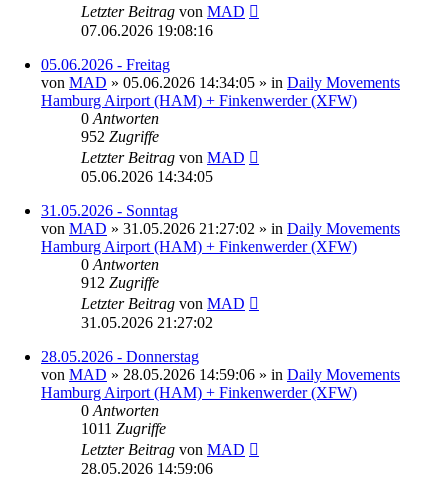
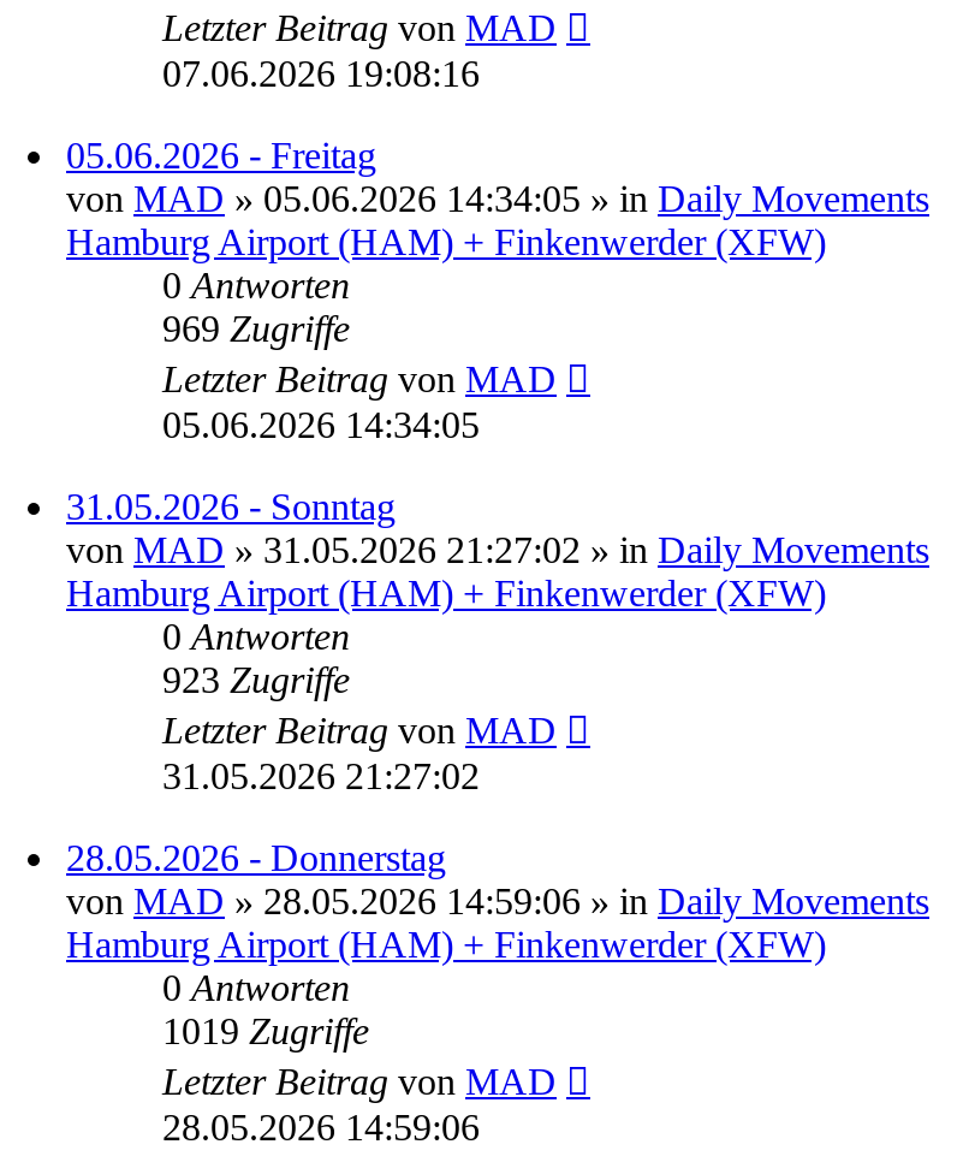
[81,128,159,145] 952 Zugriffe -> [162,308,350,349] 969 Zugriffe
[81,274,159,291] 912 Zugriffe -> [162,659,350,700] 923 Zugriffe
[81,420,166,437] 1011 Zugriffe -> [162,1010,369,1051] 1019 Zugriffe

